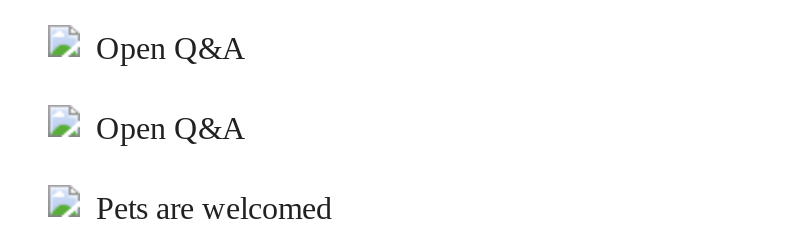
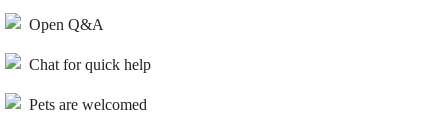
[96,111,246,145] Open Q&A -> [29,56,151,73] Chat for quick help

